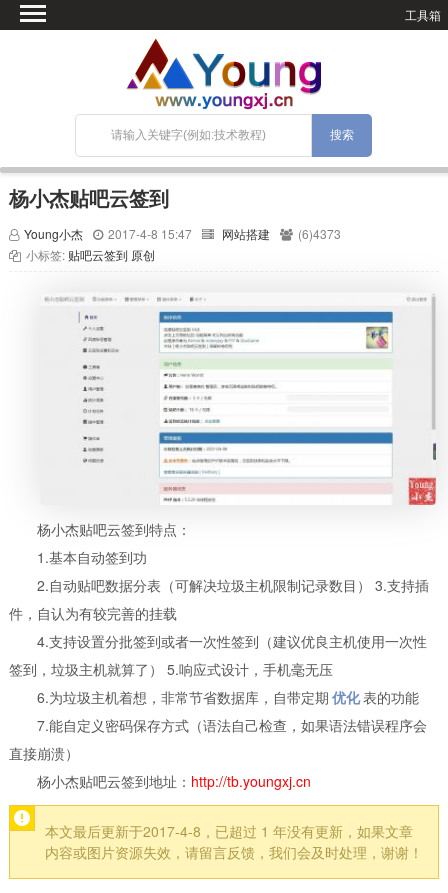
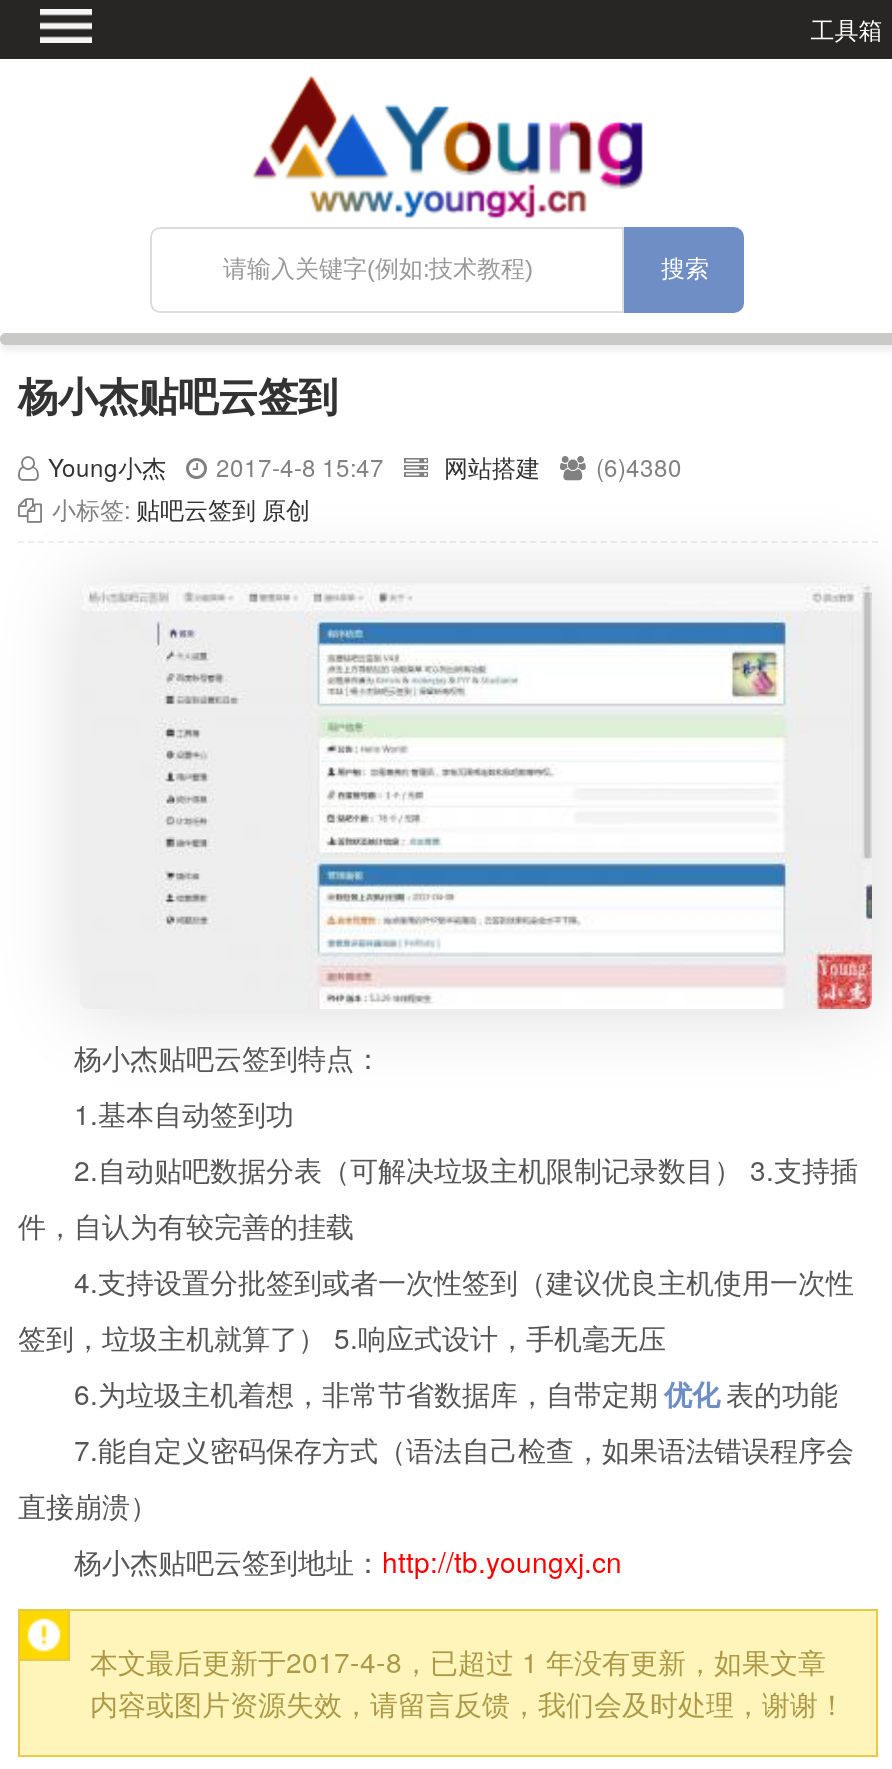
[24,225,341,242] Young小杰 2017-4-8 15:47 网站搭建 (6)4373 -> [48,449,682,483] Young小杰 2017-4-8 15:47 网站搭建 (6)4380

